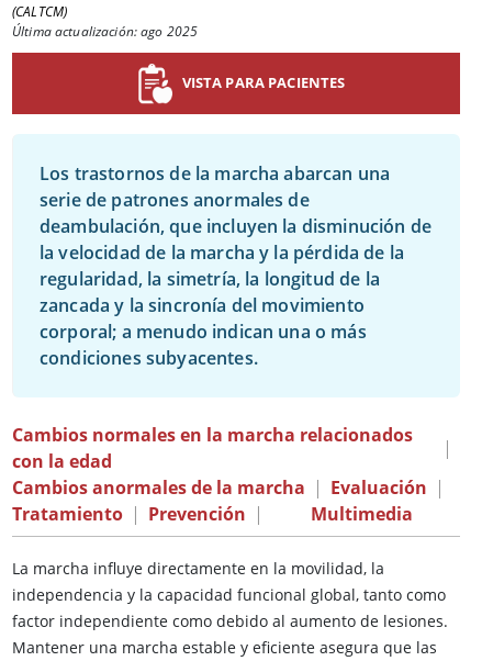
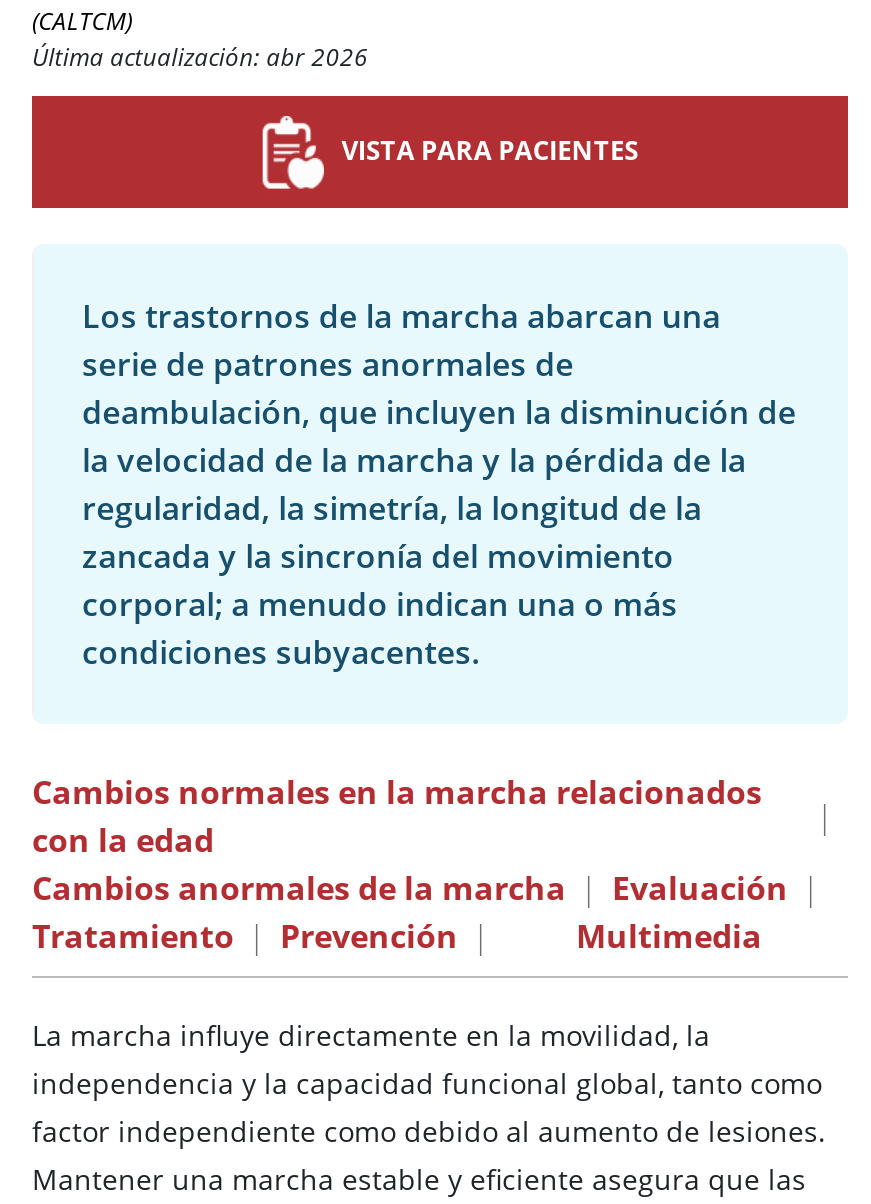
[12,22,198,41] Última actualización: ago 2025 -> [32,40,368,74] Última actualización: abr 2026

